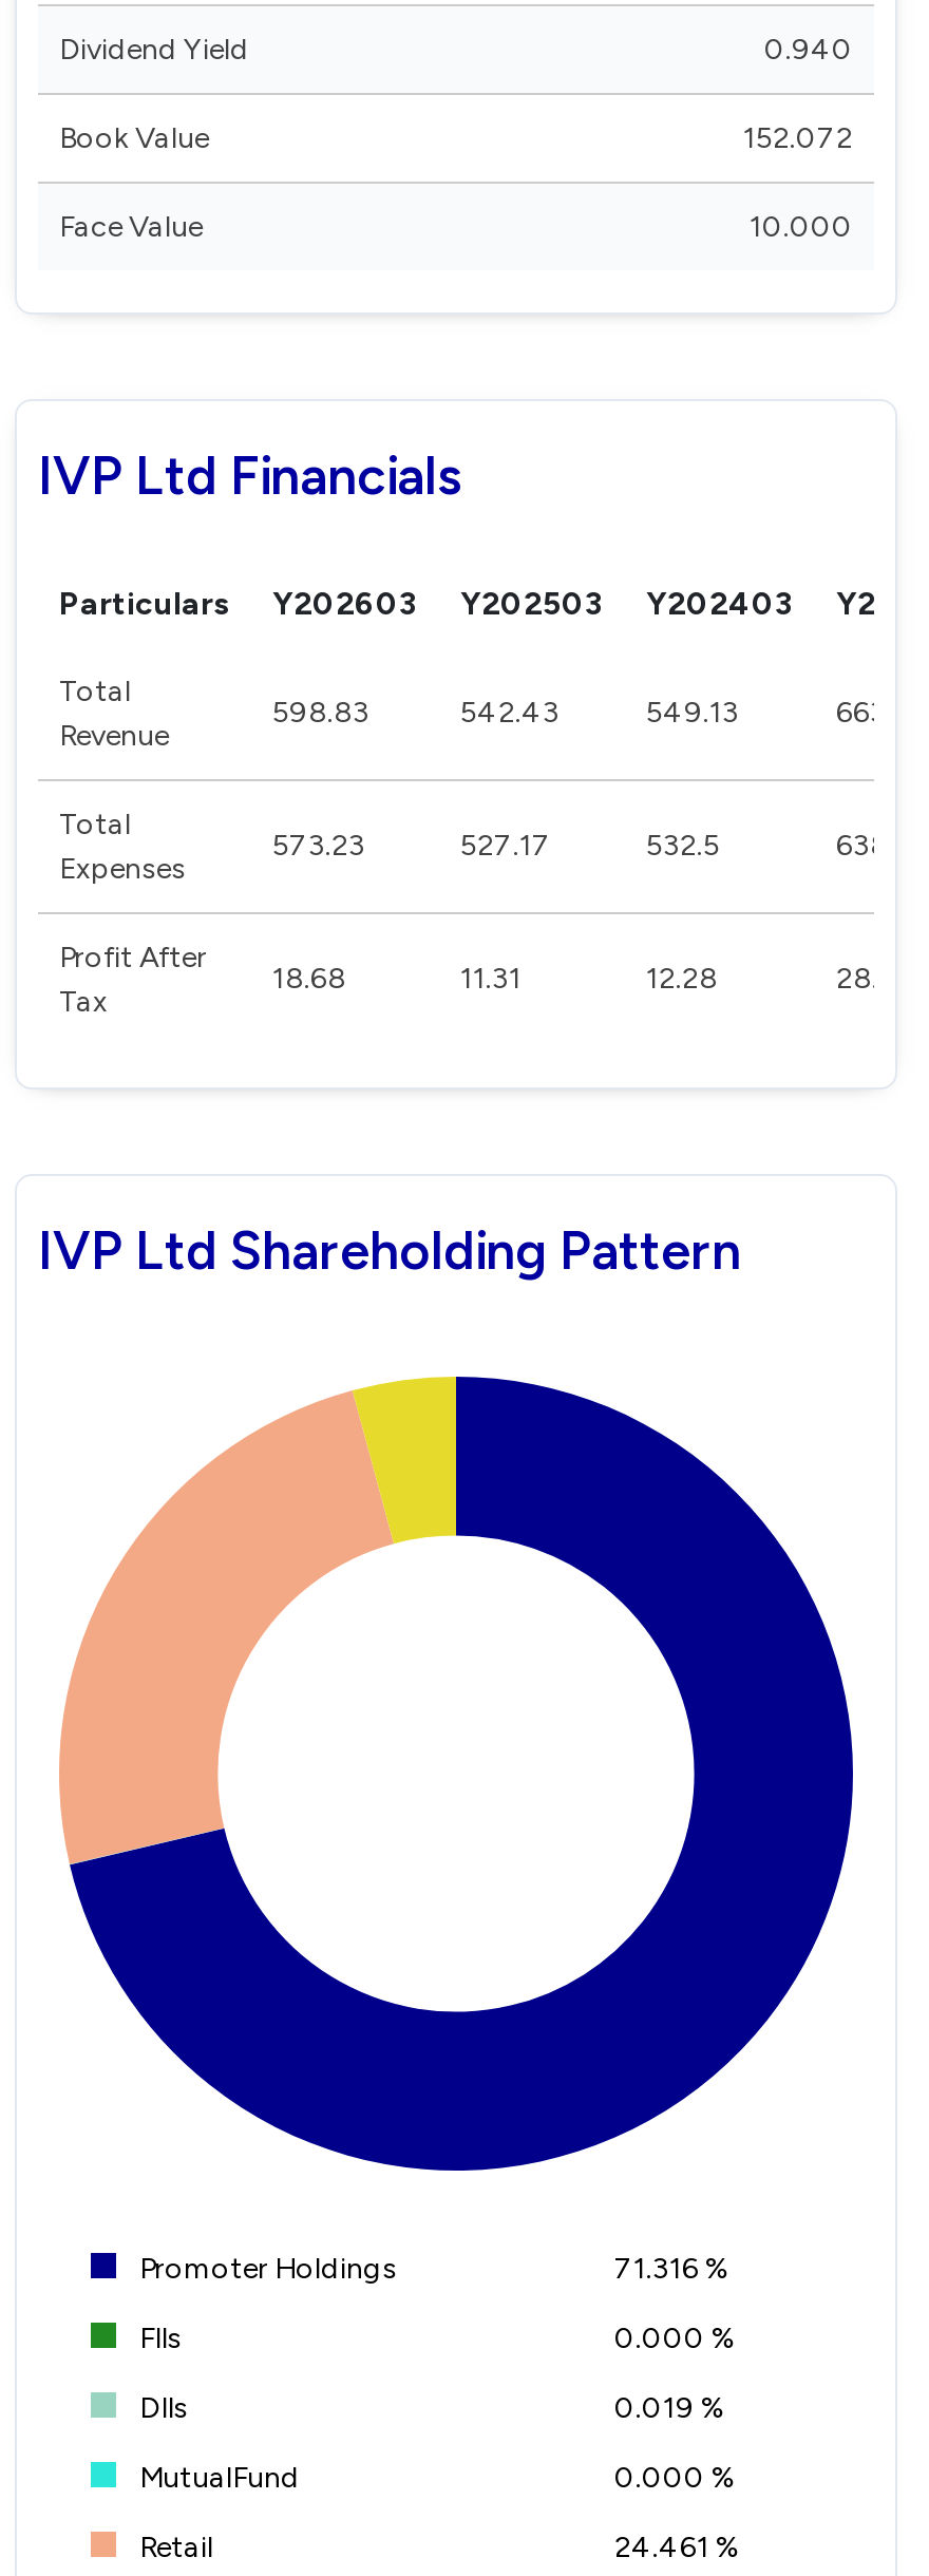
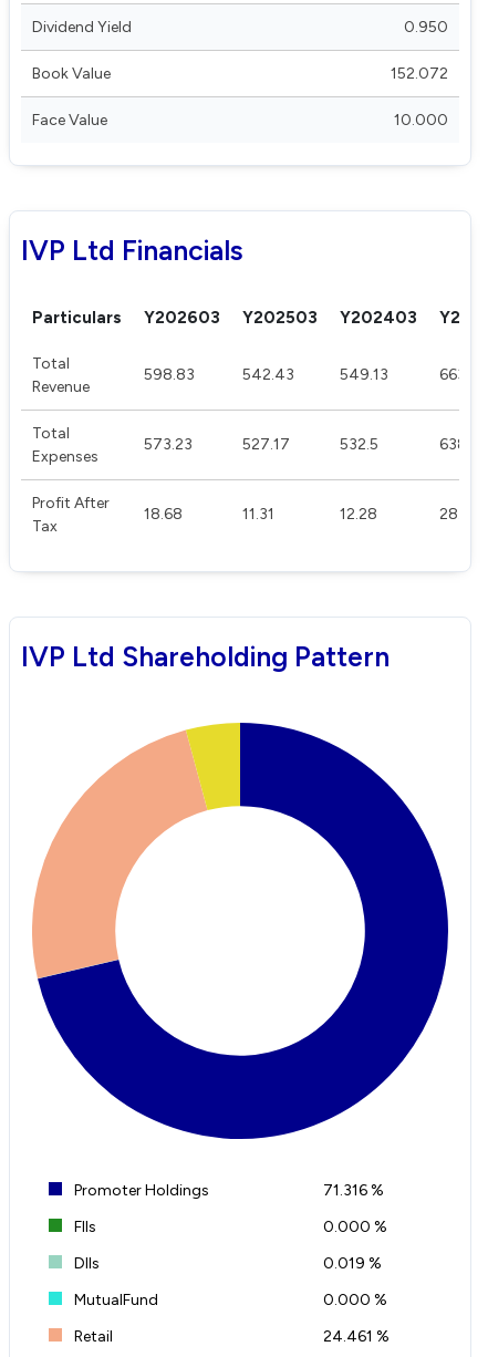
[764,32,853,68] 0.940 -> [404,18,448,37] 0.950

